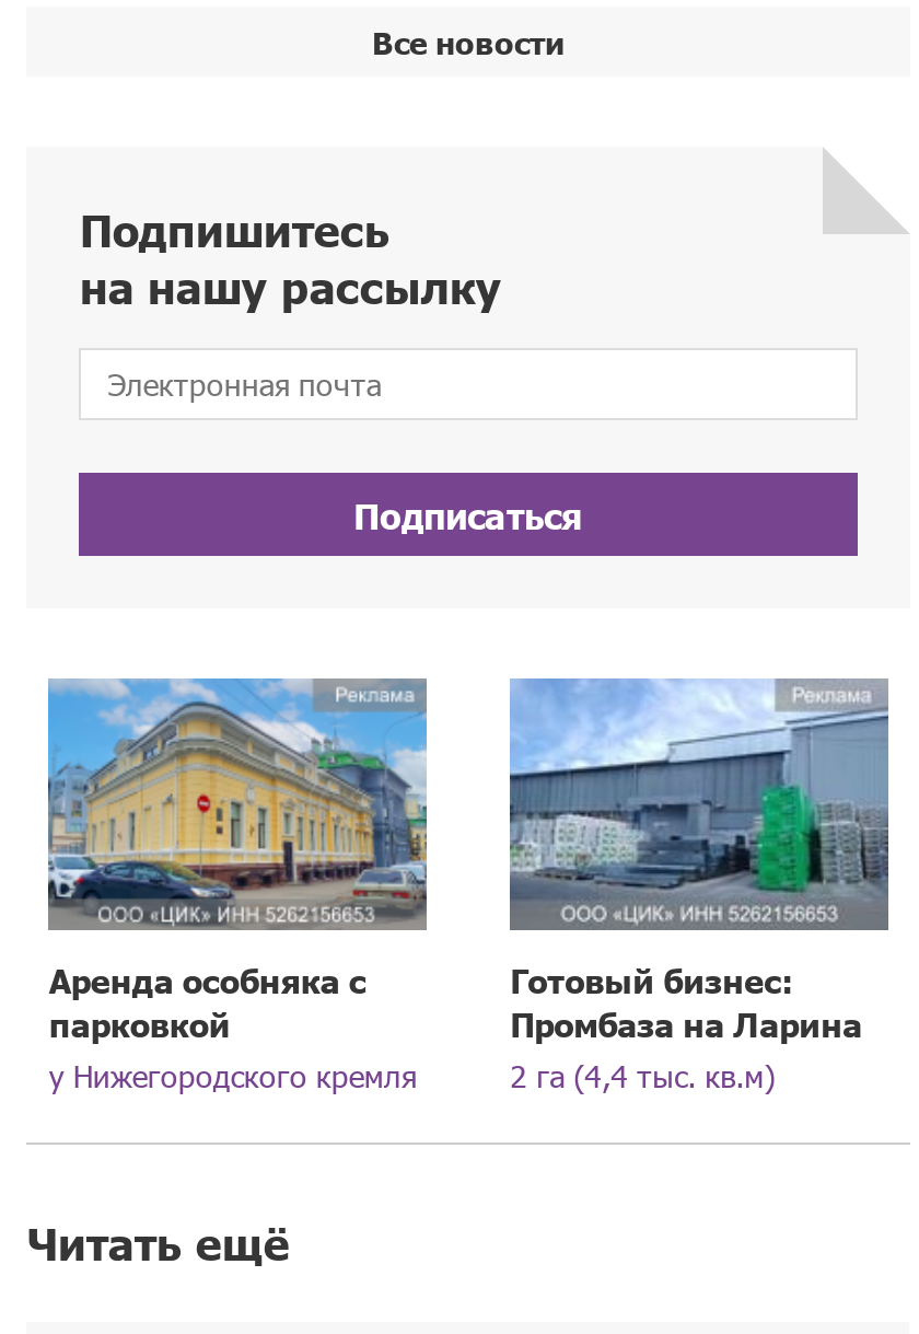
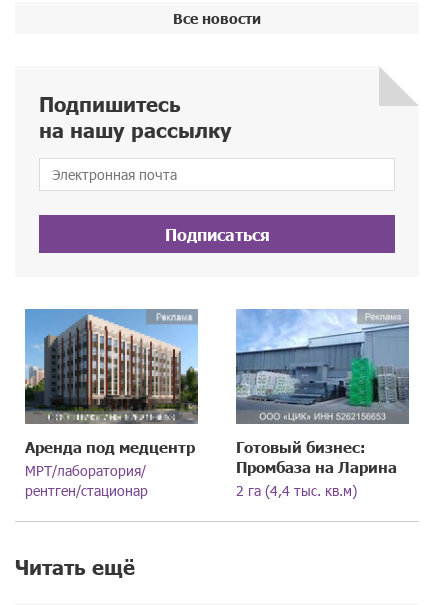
[46,678,429,1097] [image] | Аренда особняка с | парковкой | у Нижегородского кремля -> [24,309,199,500] [image] | Аренда под медцентр | МРТ/лаборатория/ | рентген/стационар

